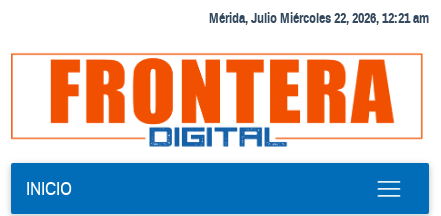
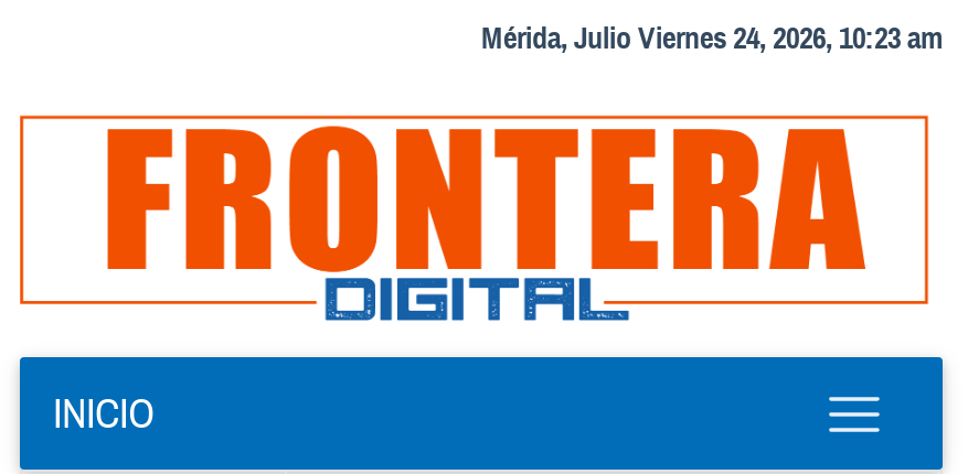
[209,10,429,27] Mérida, Julio Miércoles 22, 2026, 12:21 am -> [481,20,943,57] Mérida, Julio Viernes 24, 2026, 10:23 am

